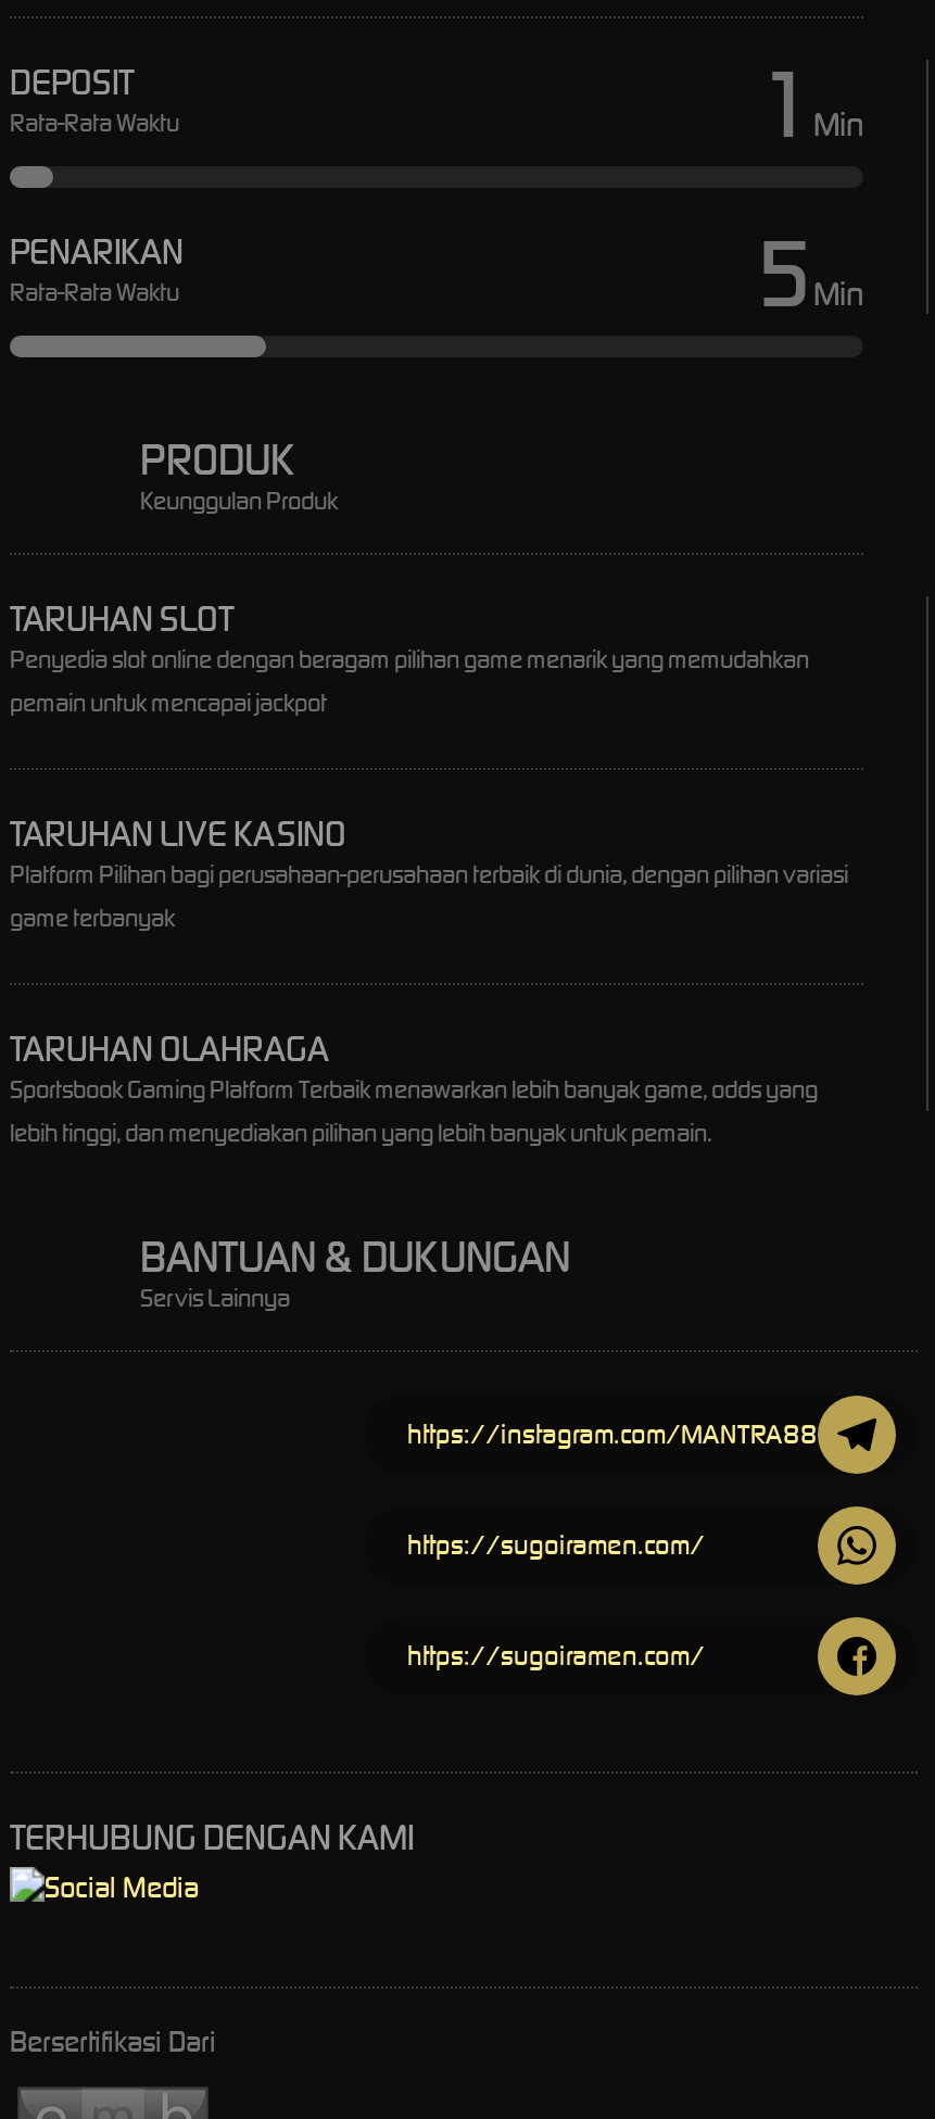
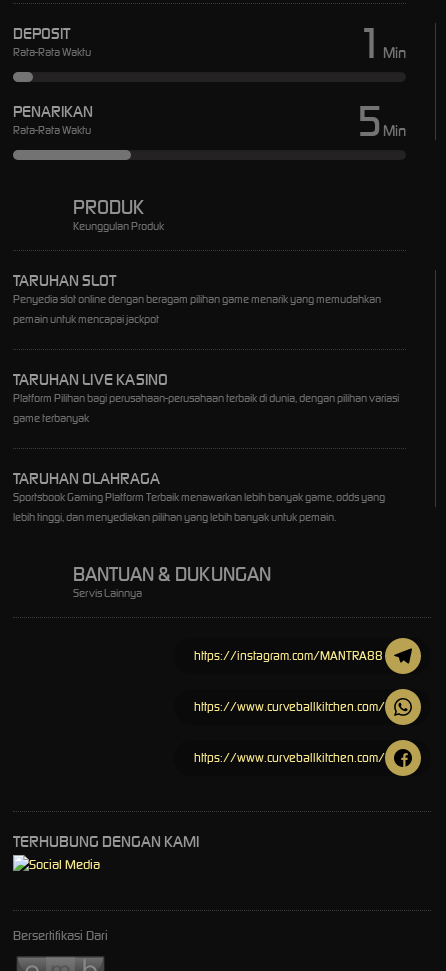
[407,1528,705,1560] https://sugoiramen.com/ -> [194,699,385,714] https://www.curveballkitchen.com/
[407,1639,705,1671] https://sugoiramen.com/ -> [194,750,385,765] https://www.curveballkitchen.com/

